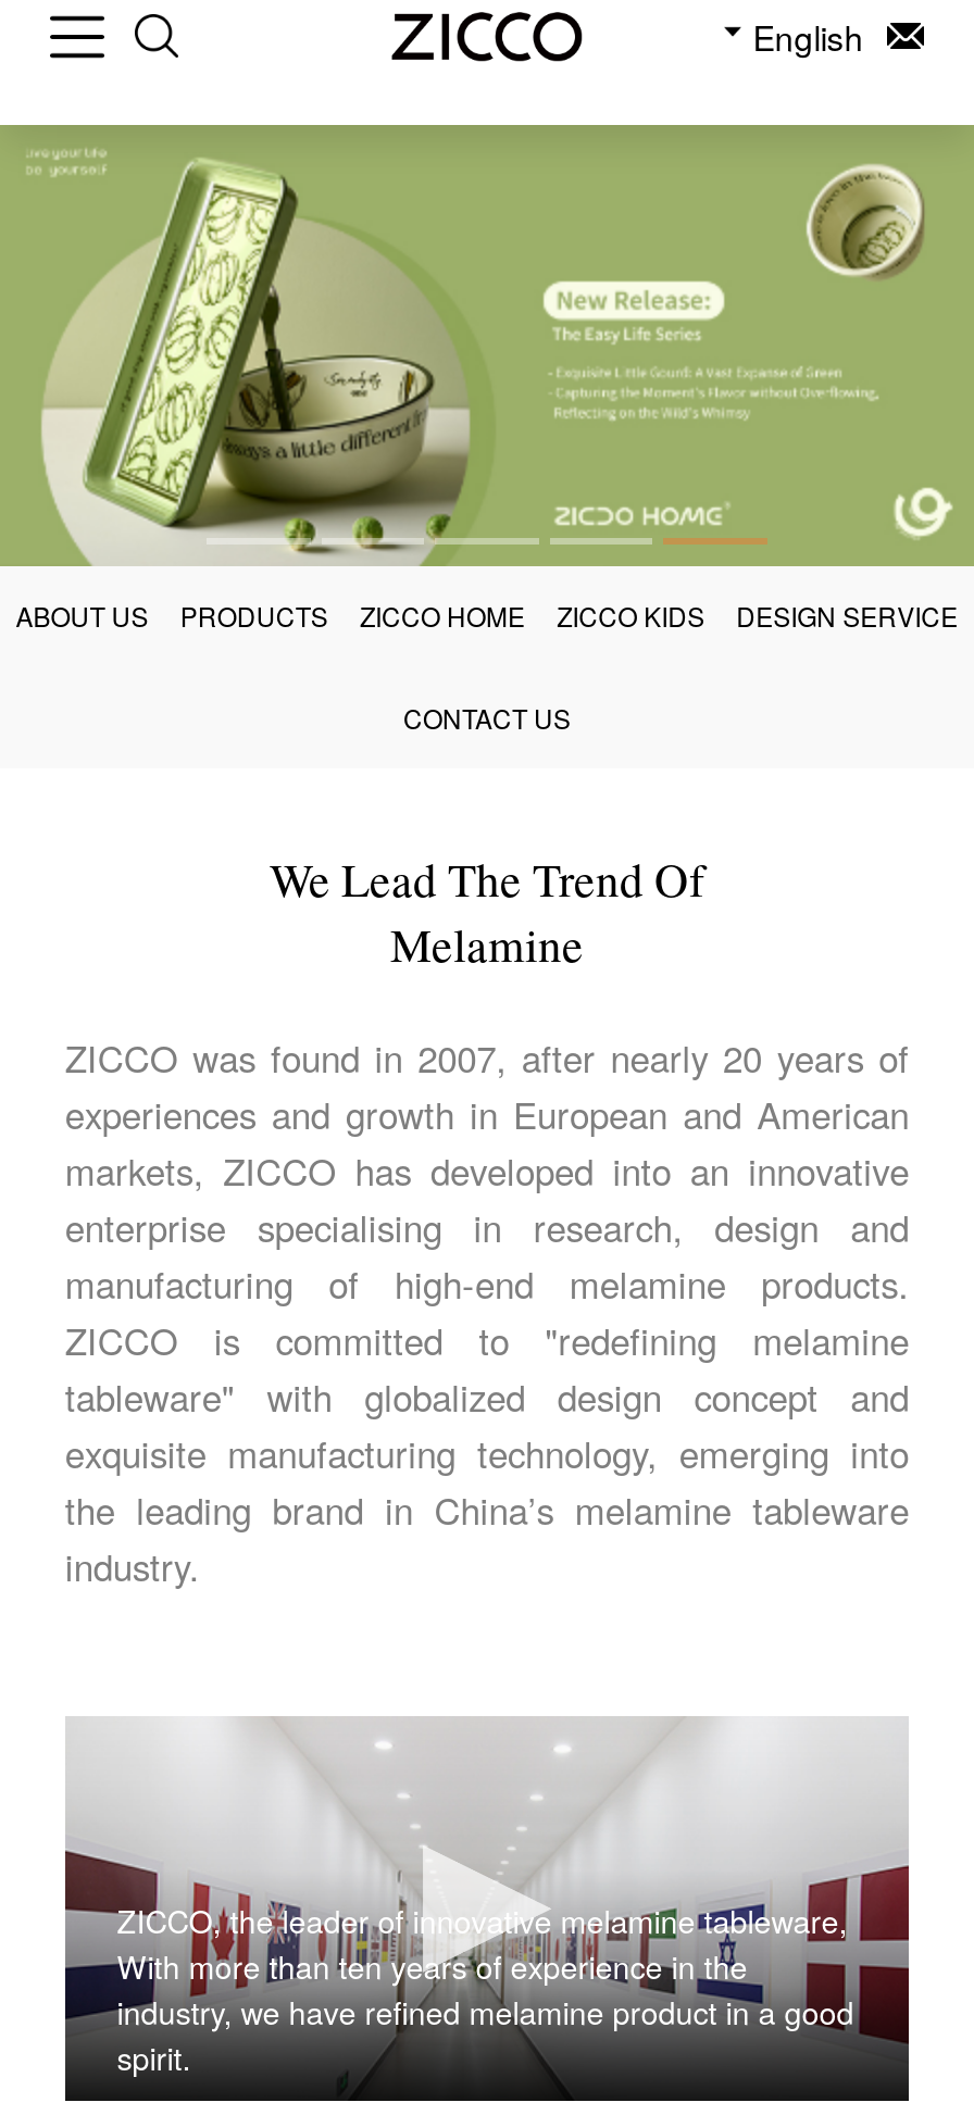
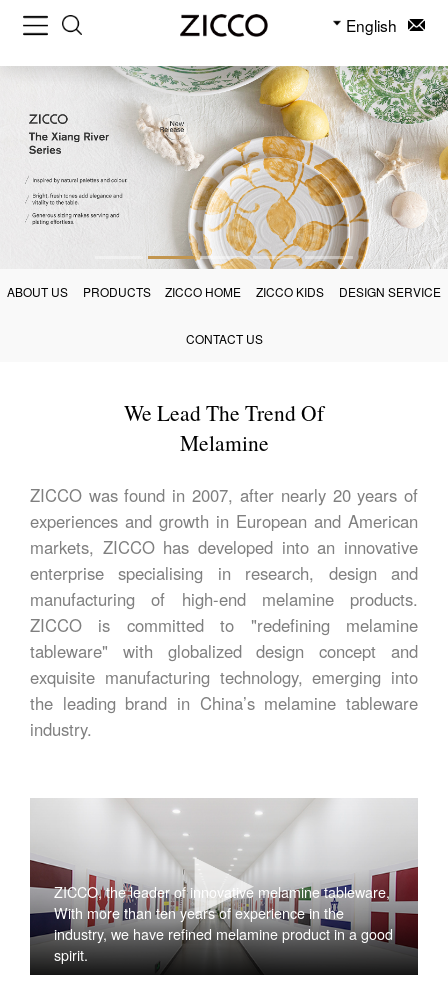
[7,125,967,568] [image] -> [3,66,445,269] [image]

